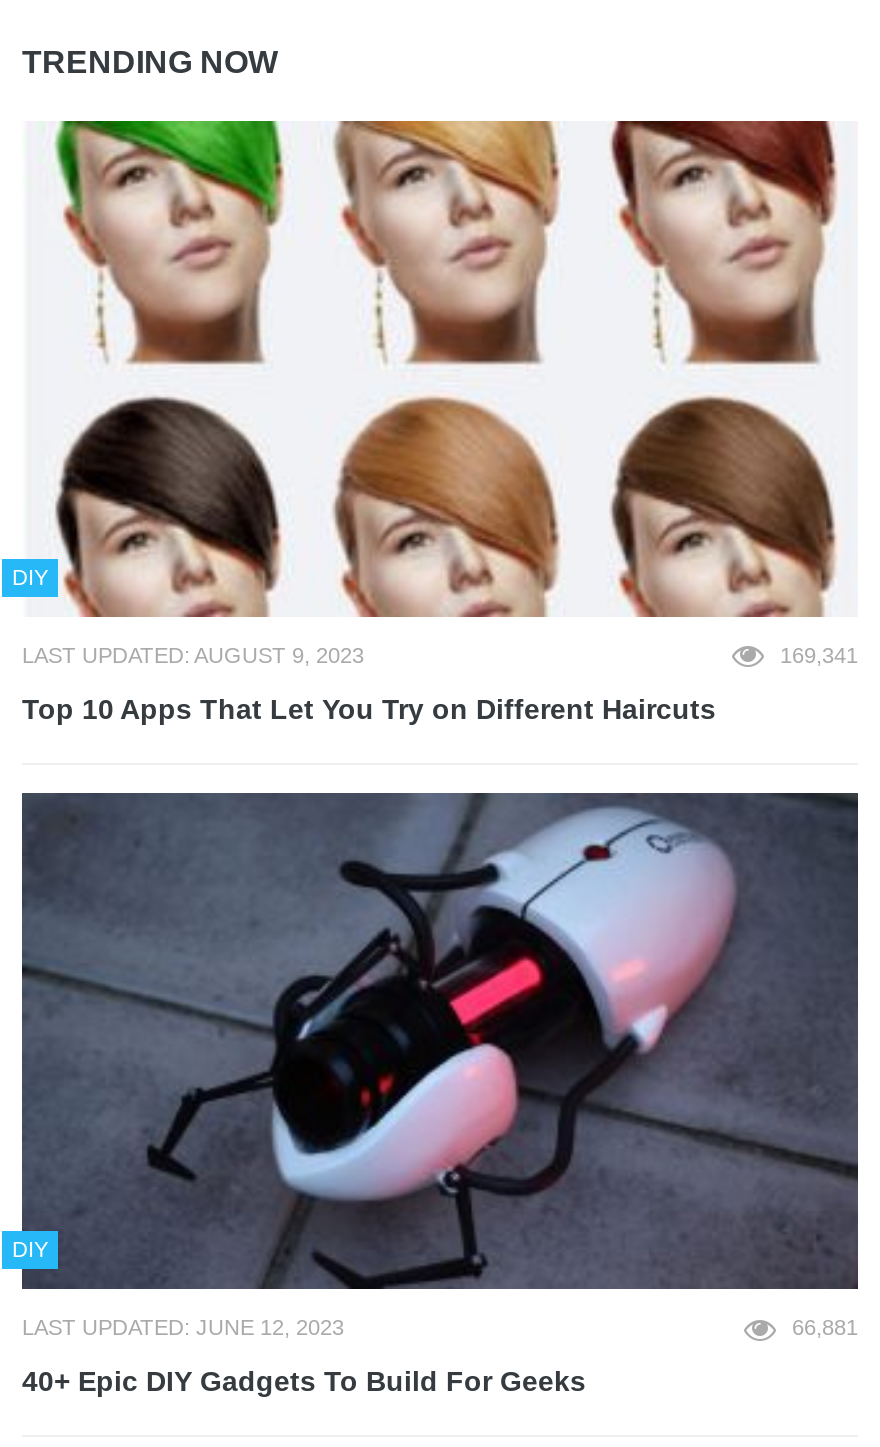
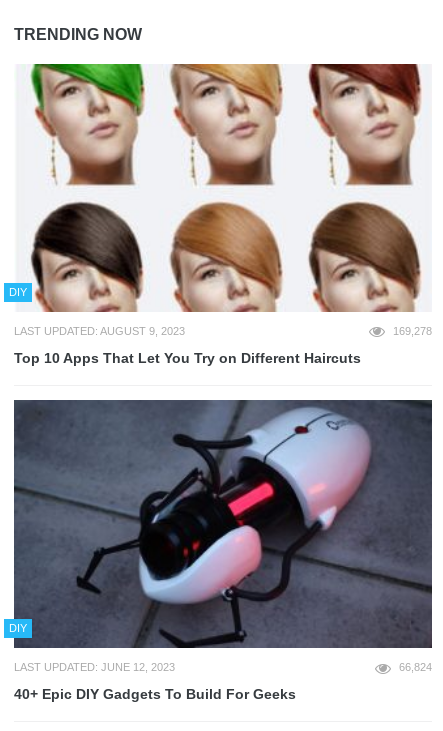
[774,643,858,667] 169,341 -> [390,325,432,337] 169,278
[786,1316,858,1340] 66,881 -> [396,661,432,673] 66,824

